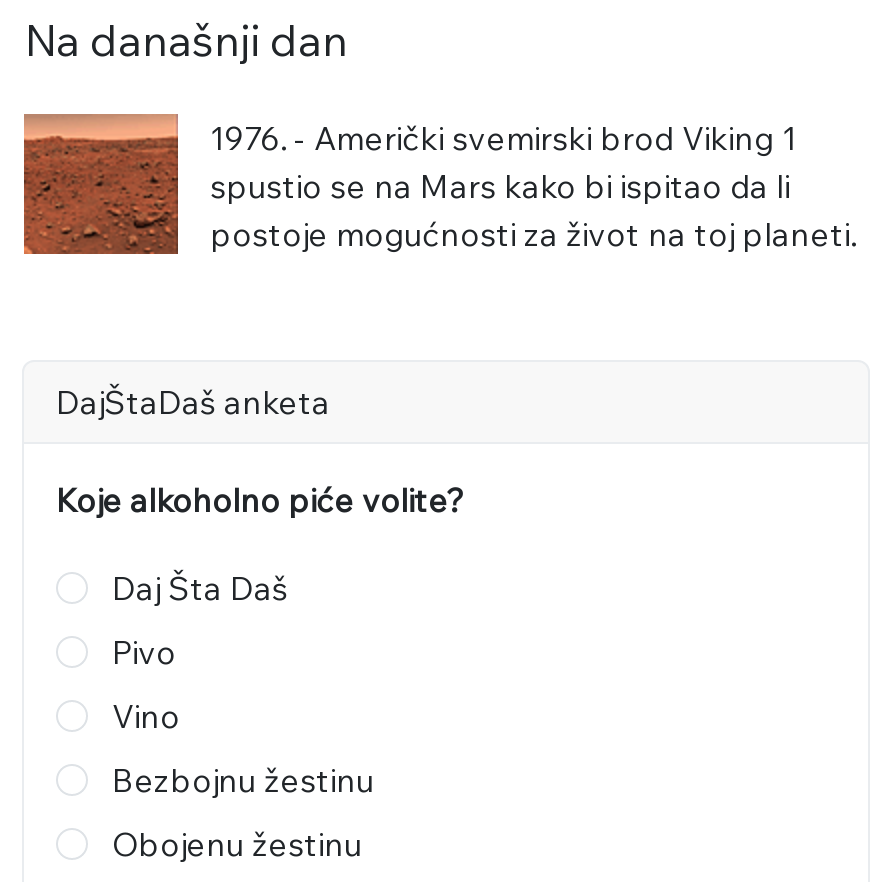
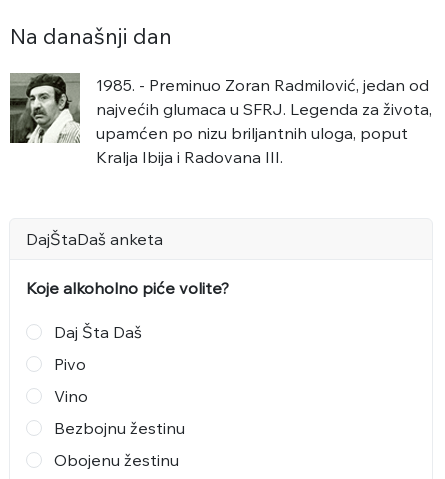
[22,114,856,256] [image] | 1976. - Američki svemirski brod Viking 1 | spustio se na Mars kako bi ispitao da li | postoje mogućnosti za život na toj planeti. -> [9,73,432,167] [image] | 1985. - Preminuo Zoran Radmilović, jedan od | najvećih glumaca u SFRJ. Legenda za života, | upamćen po nizu briljantnih uloga, poput | Kralja Ibija i Radovana III.

